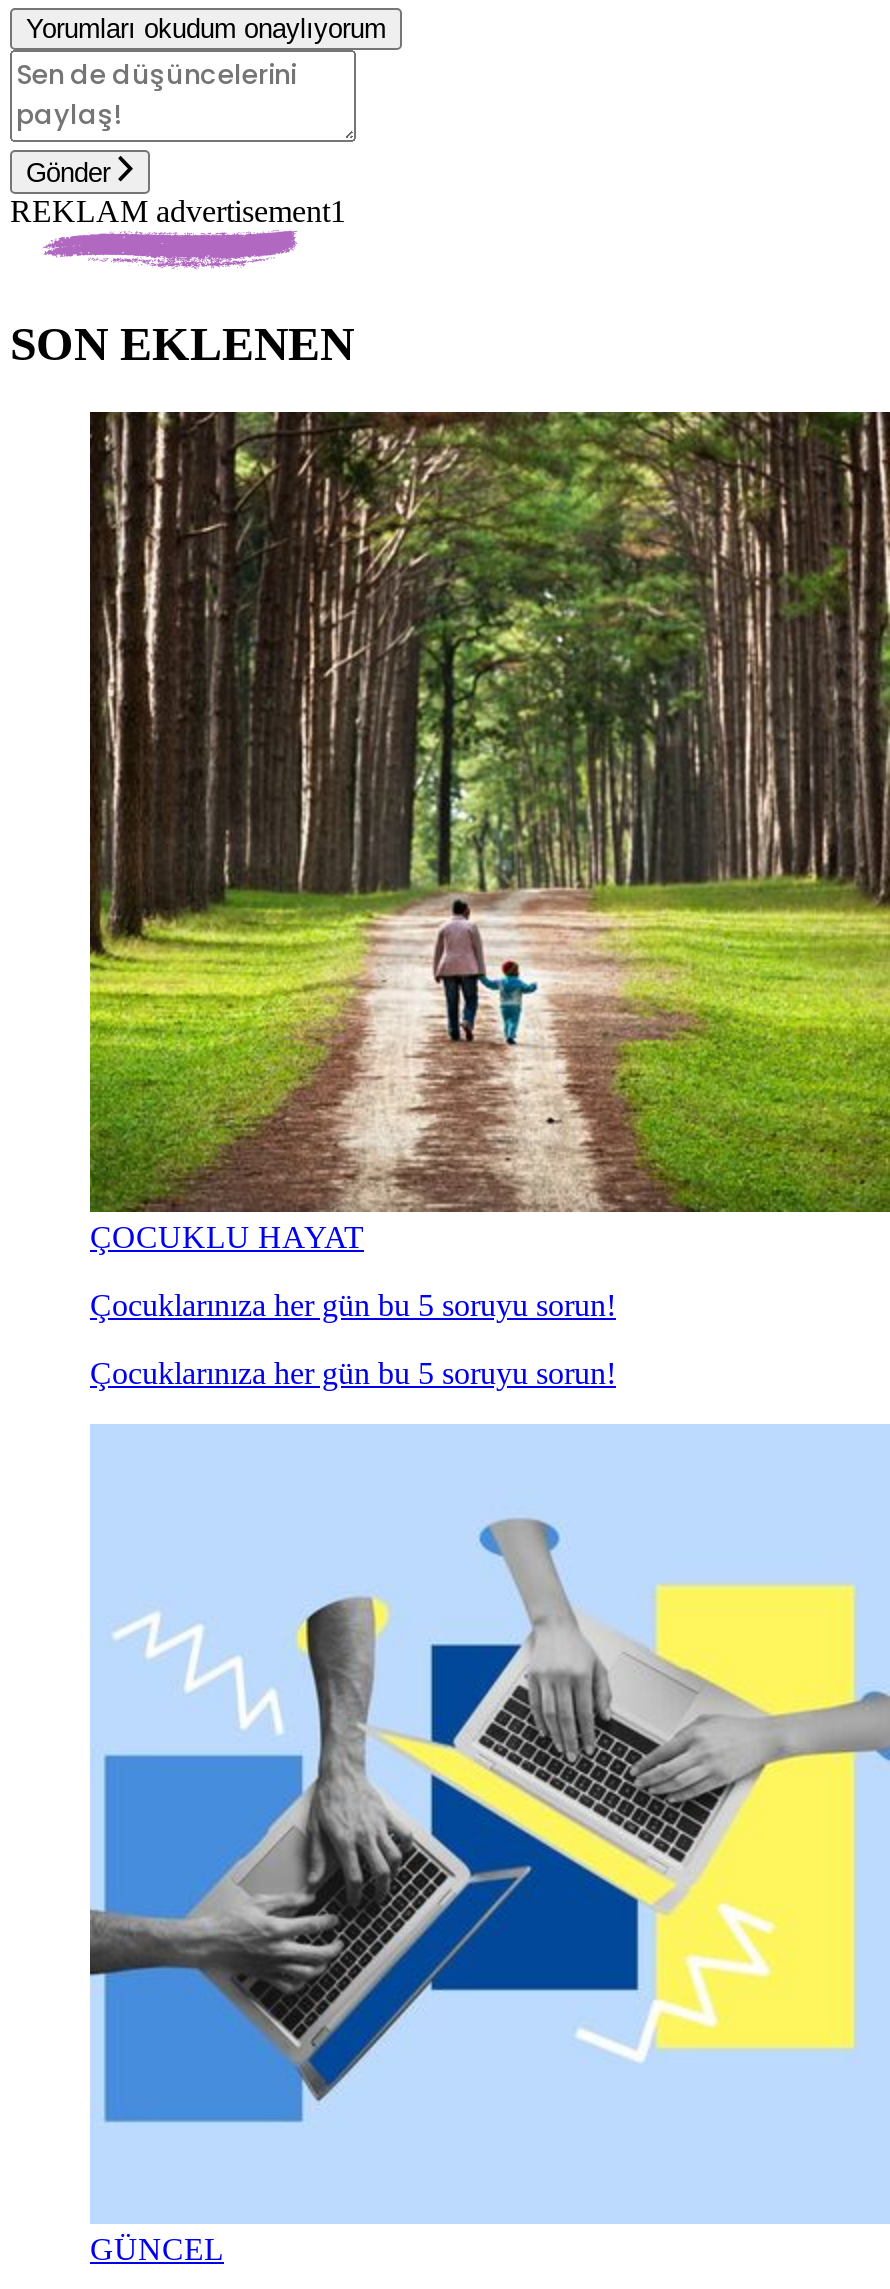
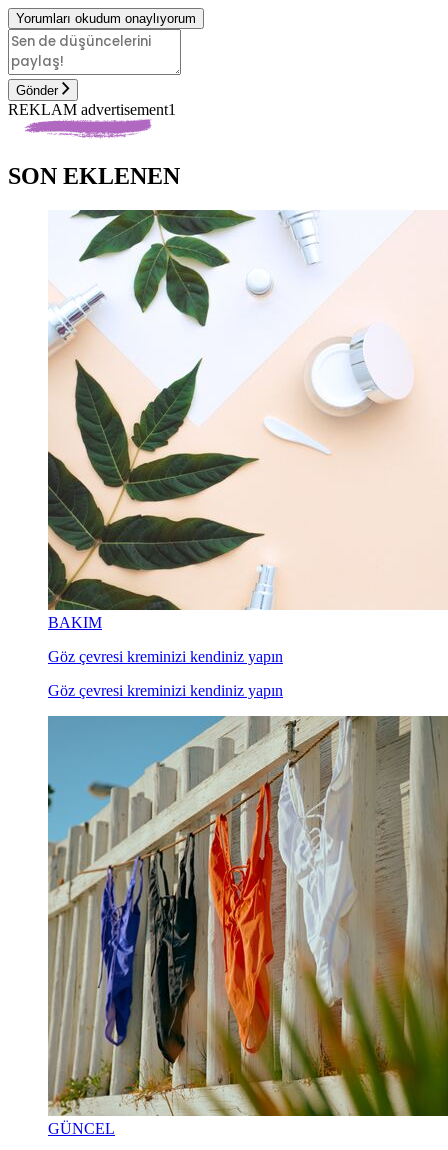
[88,410,884,1254] [image] | ÇOCUKLU HAYAT -> [47,209,445,631] [image] | BAKIM
[90,1288,616,1322] Çocuklarınıza her gün bu 5 soruyu sorun! -> [48,648,283,665] Göz çevresi kreminizi kendiniz yapın
[90,1356,616,1390] Çocuklarınıza her gün bu 5 soruyu sorun! -> [48,682,283,699] Göz çevresi kreminizi kendiniz yapın
[88,1424,884,2224] [image] -> [47,715,445,1117] [image]

